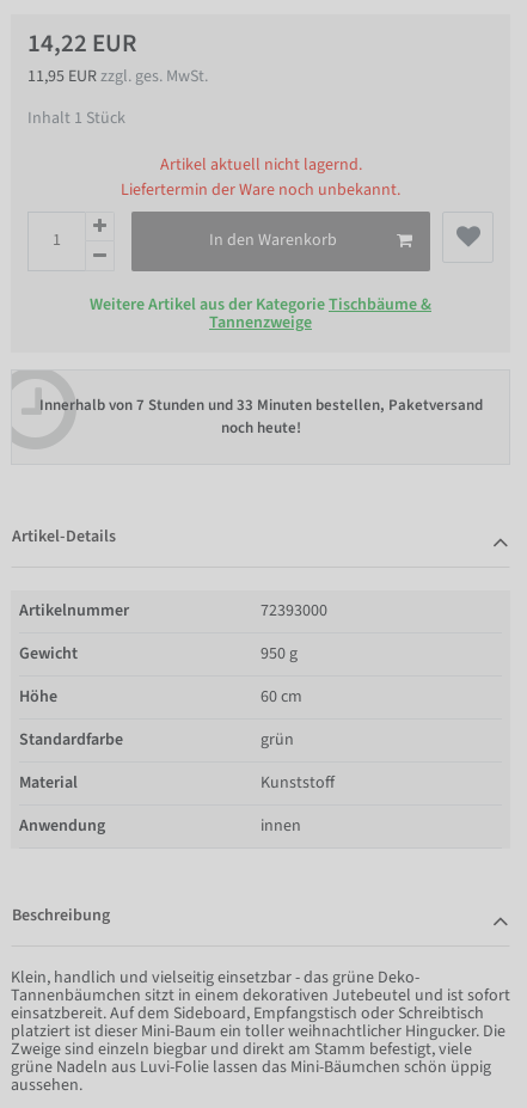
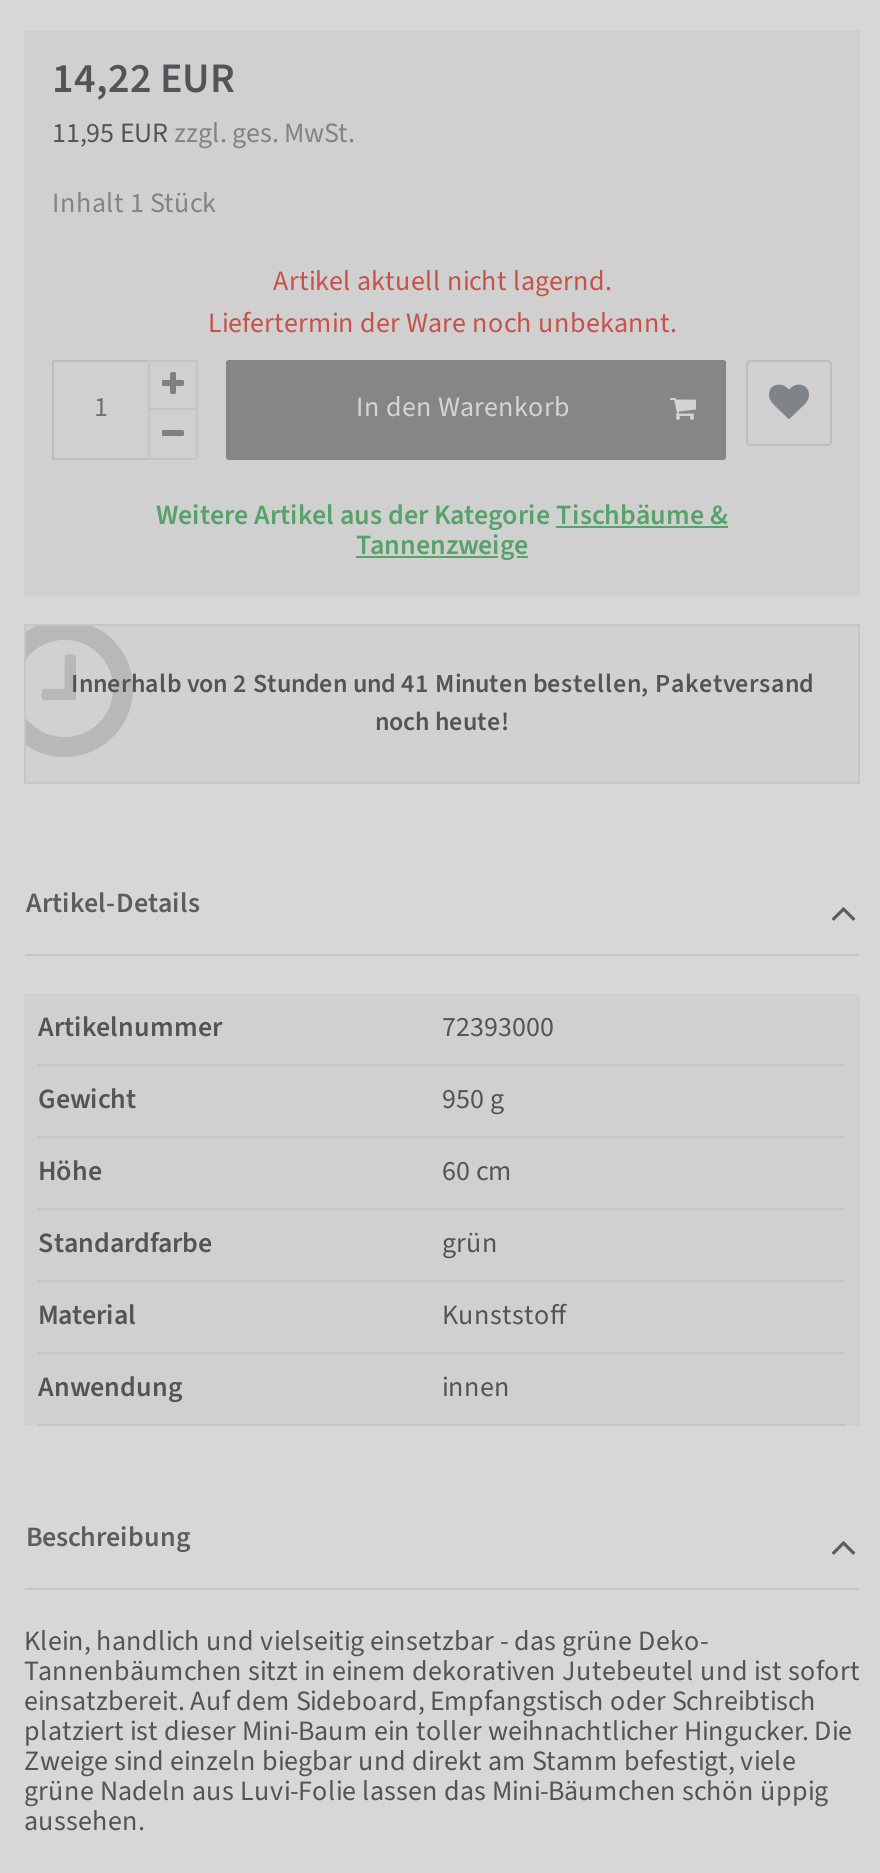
[39,394,482,416] Innerhalb von 7 Stunden und 33 Minuten bestellen, Paketversand -> [71,666,813,702] Innerhalb von 2 Stunden und 41 Minuten bestellen, Paketversand

